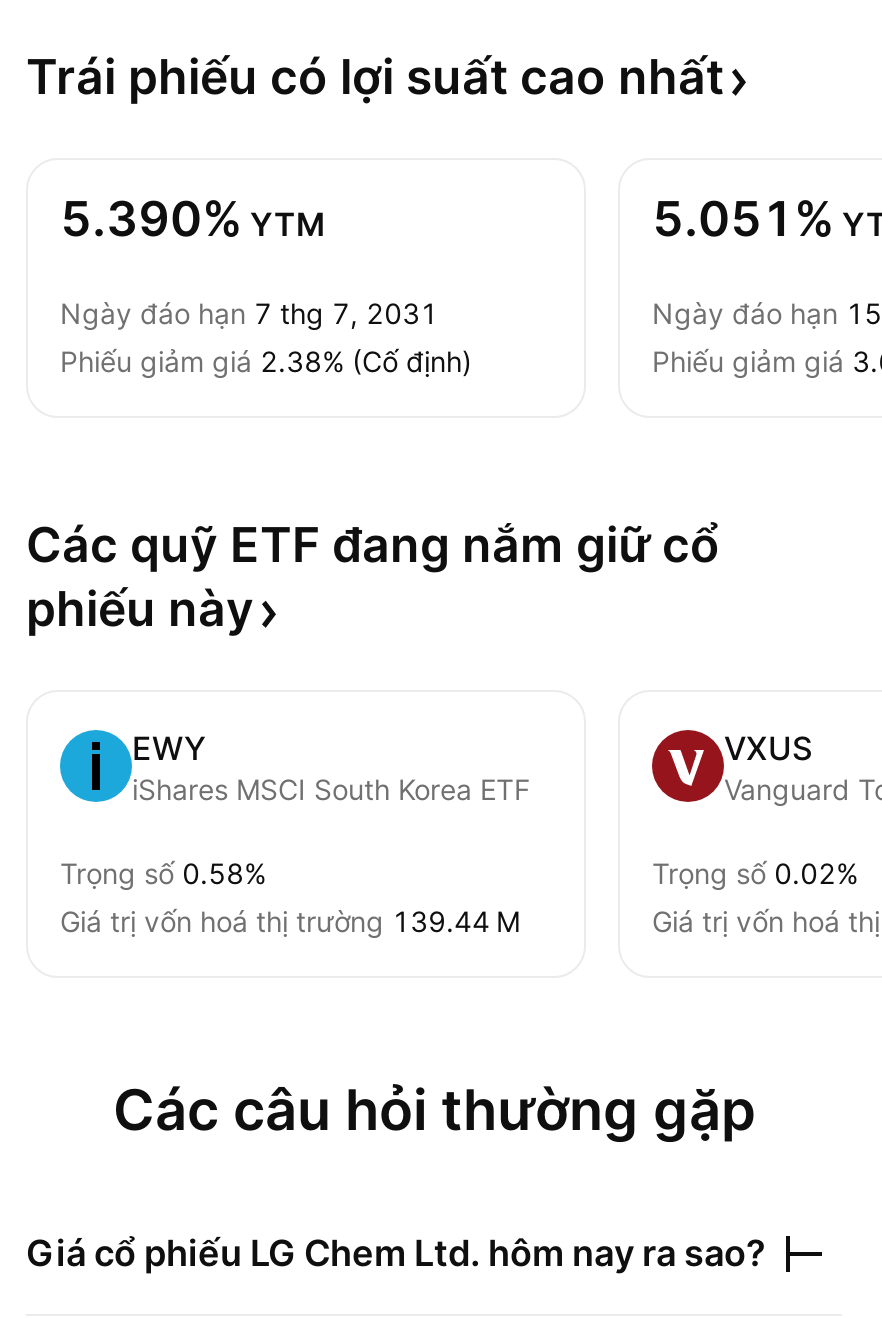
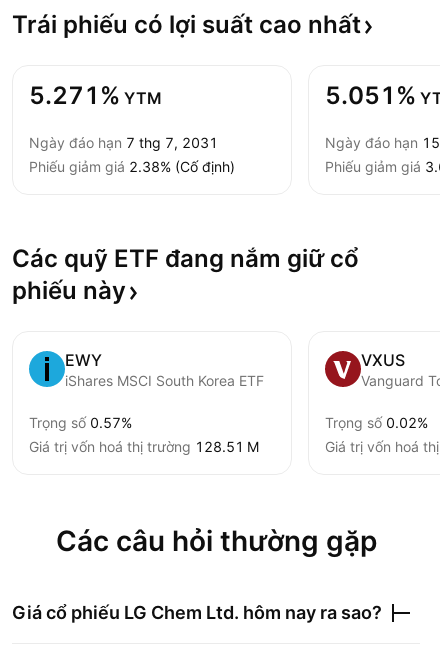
[60,190,326,248] 5.390% YTM -> [29,81,162,110] 5.271% YTM
[60,856,266,890] Trọng số 0.58% -> [29,414,132,431] Trọng số 0.57%
[60,904,520,938] Giá trị vốn hoá thị trường 139.44 M -> [29,438,259,455] Giá trị vốn hoá thị trường 128.51 M

